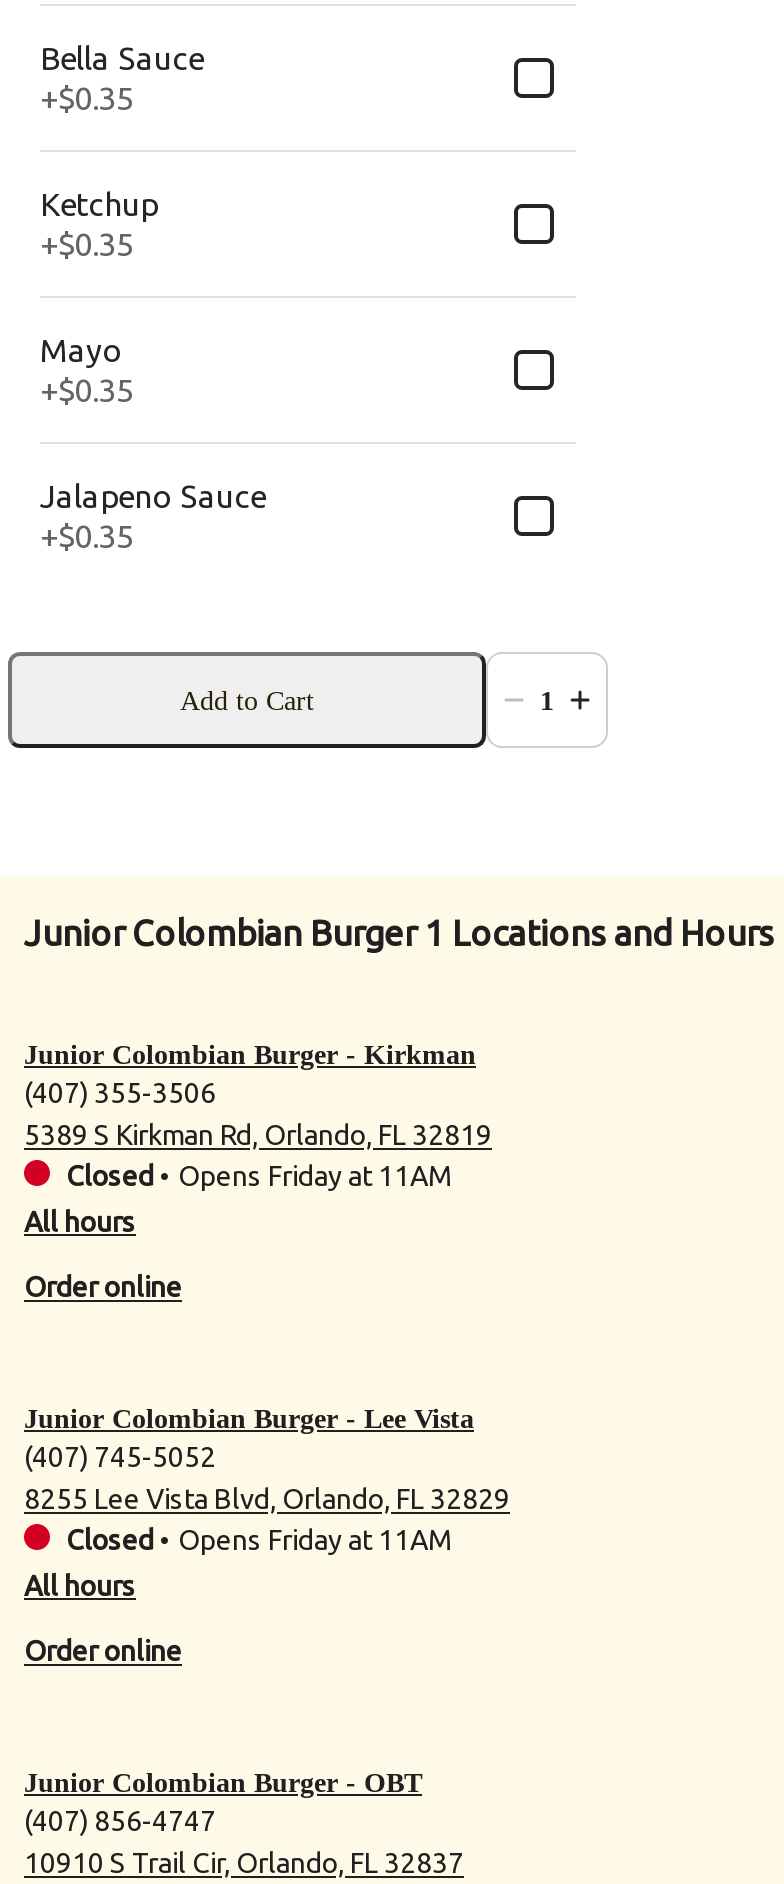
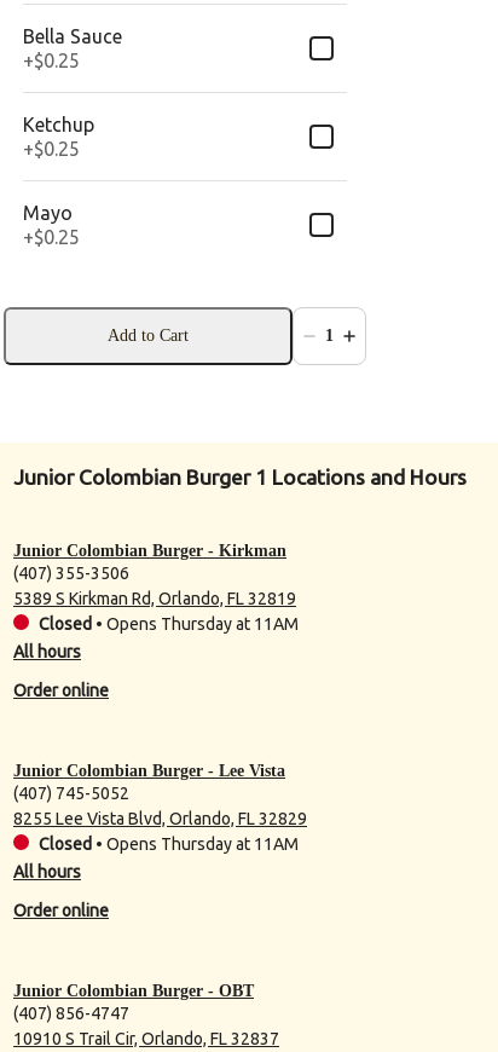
[40,80,134,116] +$0.35 -> [23,50,80,71] +$0.25
[40,226,134,262] +$0.35 -> [23,138,80,160] +$0.25
[40,372,266,554] +$0.35 | Jalapeno Sauce | +$0.35 -> [23,226,80,248] +$0.25
[66,1160,452,1192] Closed • Opens Friday at 11AM -> [39,614,299,634] Closed • Opens Thursday at 11AM
[66,1524,452,1556] Closed • Opens Friday at 11AM -> [39,834,299,854] Closed • Opens Thursday at 11AM

